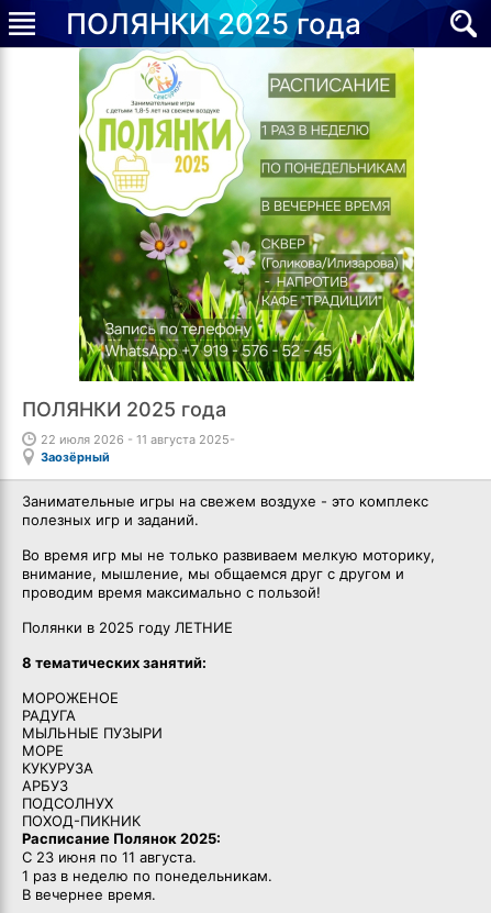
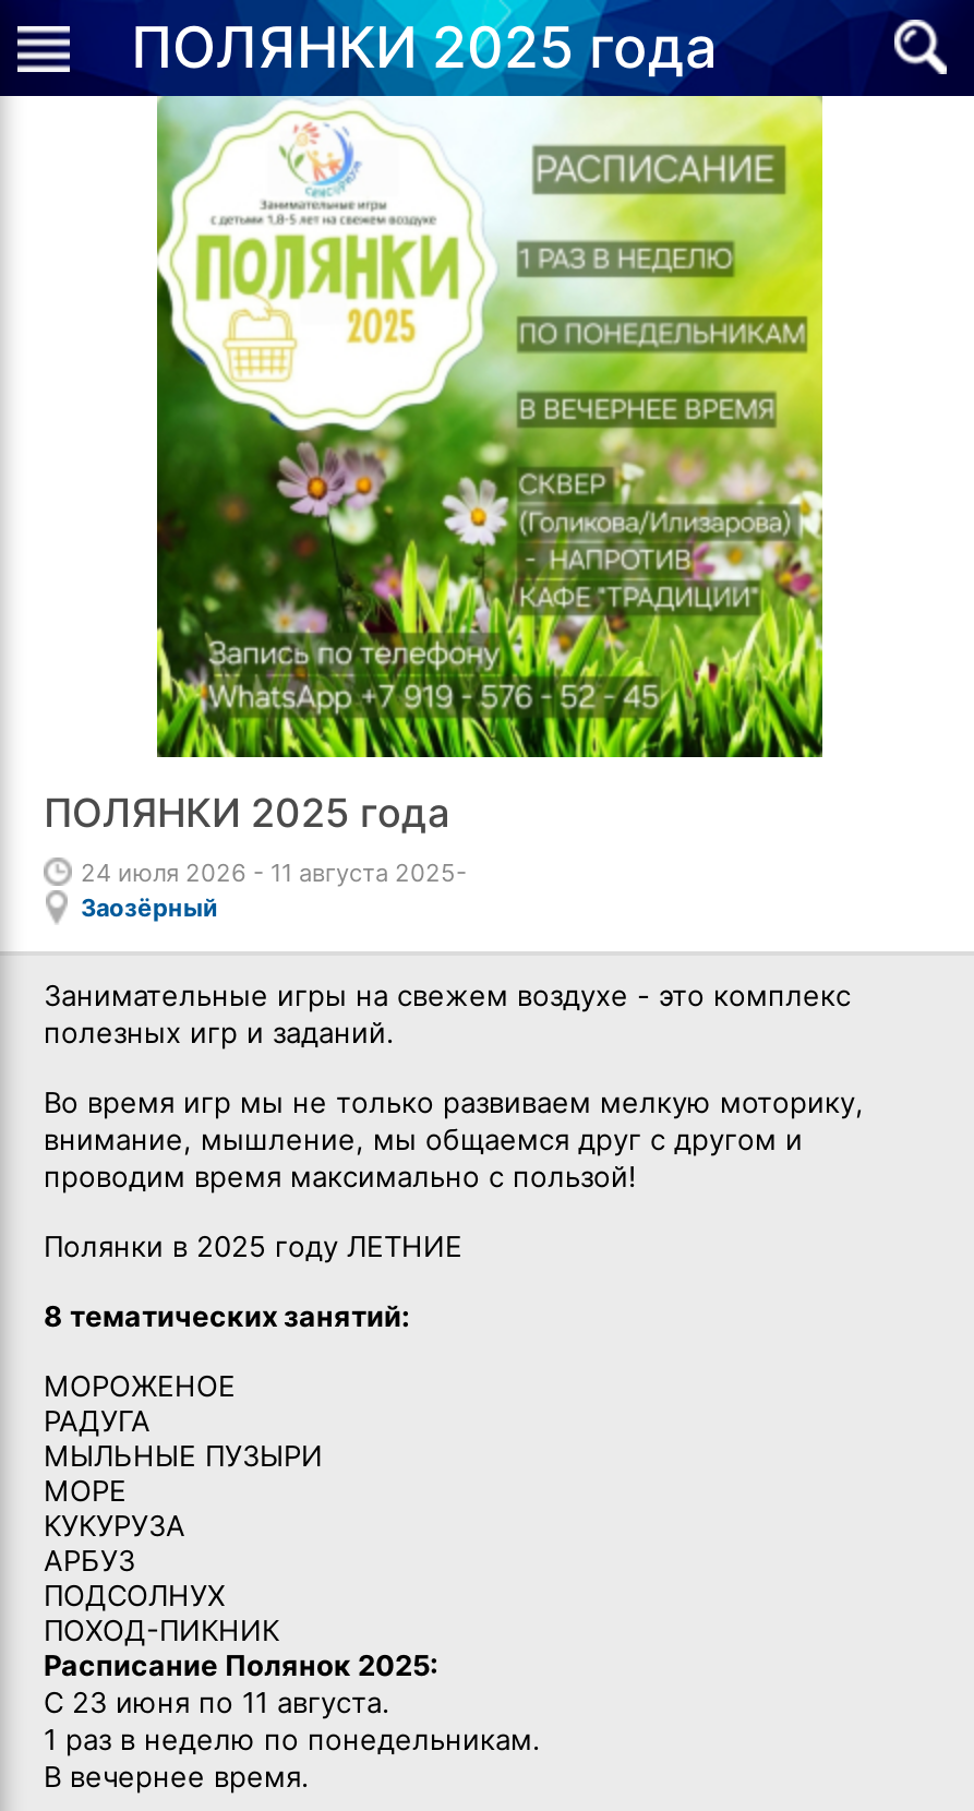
[41,432,235,447] 22 июля 2026 - 11 августа 2025- -> [81,857,467,888] 24 июля 2026 - 11 августа 2025-

